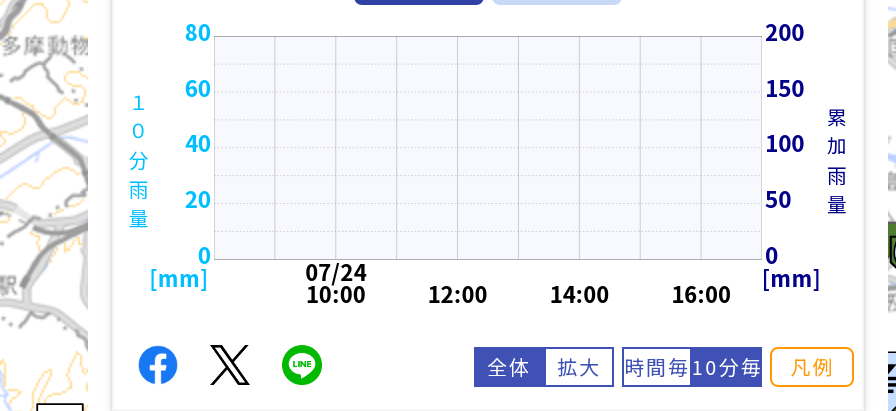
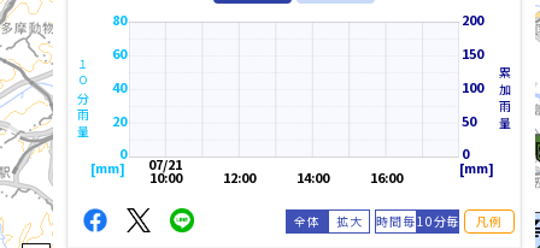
[305,255,366,286] 07/24 -> [148,154,182,173] 07/21

